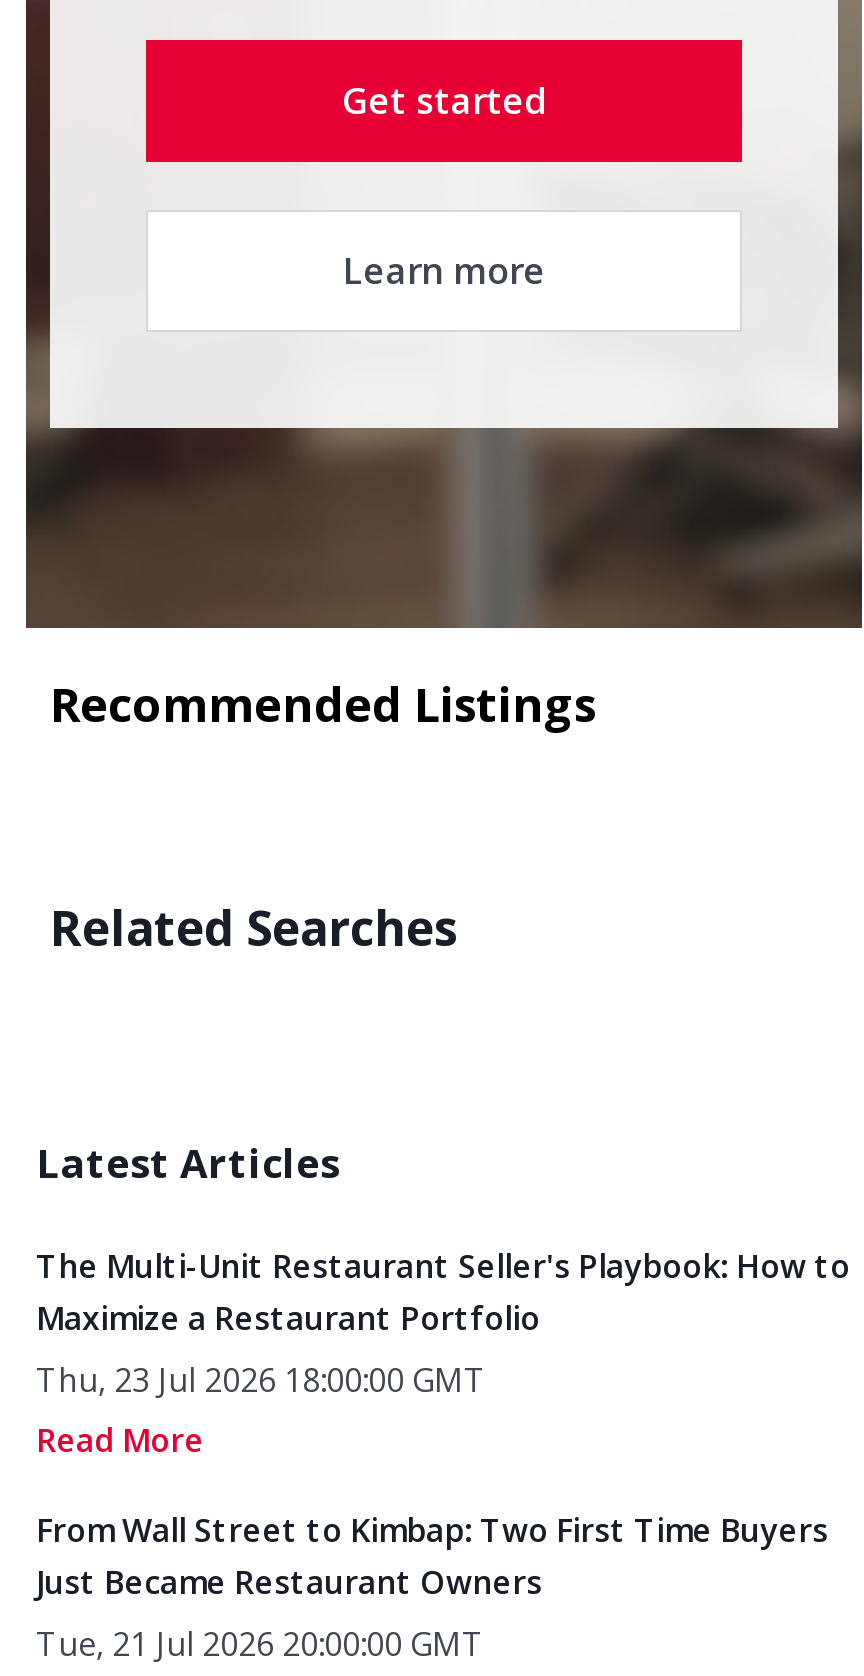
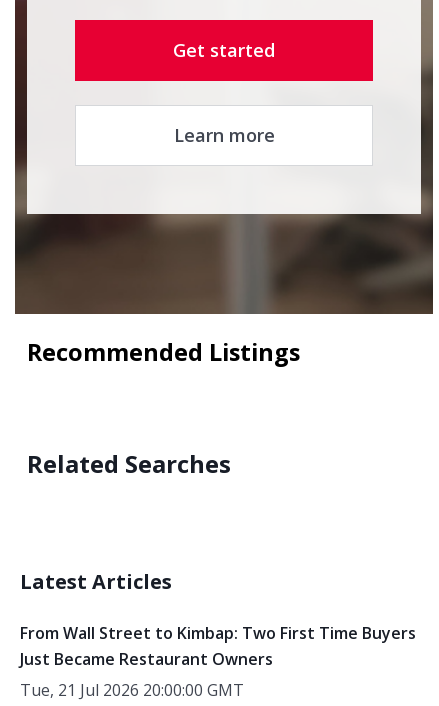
[36,1244,850,1462] The Multi-Unit Restaurant Seller's Playbook: How to | Maximize a Restaurant Portfolio | Thu, 23 Jul 2026 18:00:00 GMT | Read More -> none

